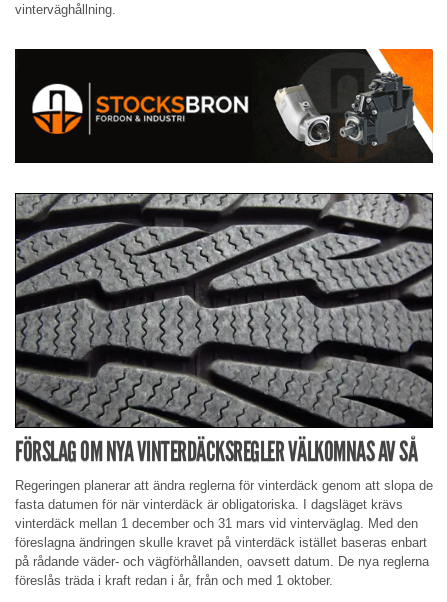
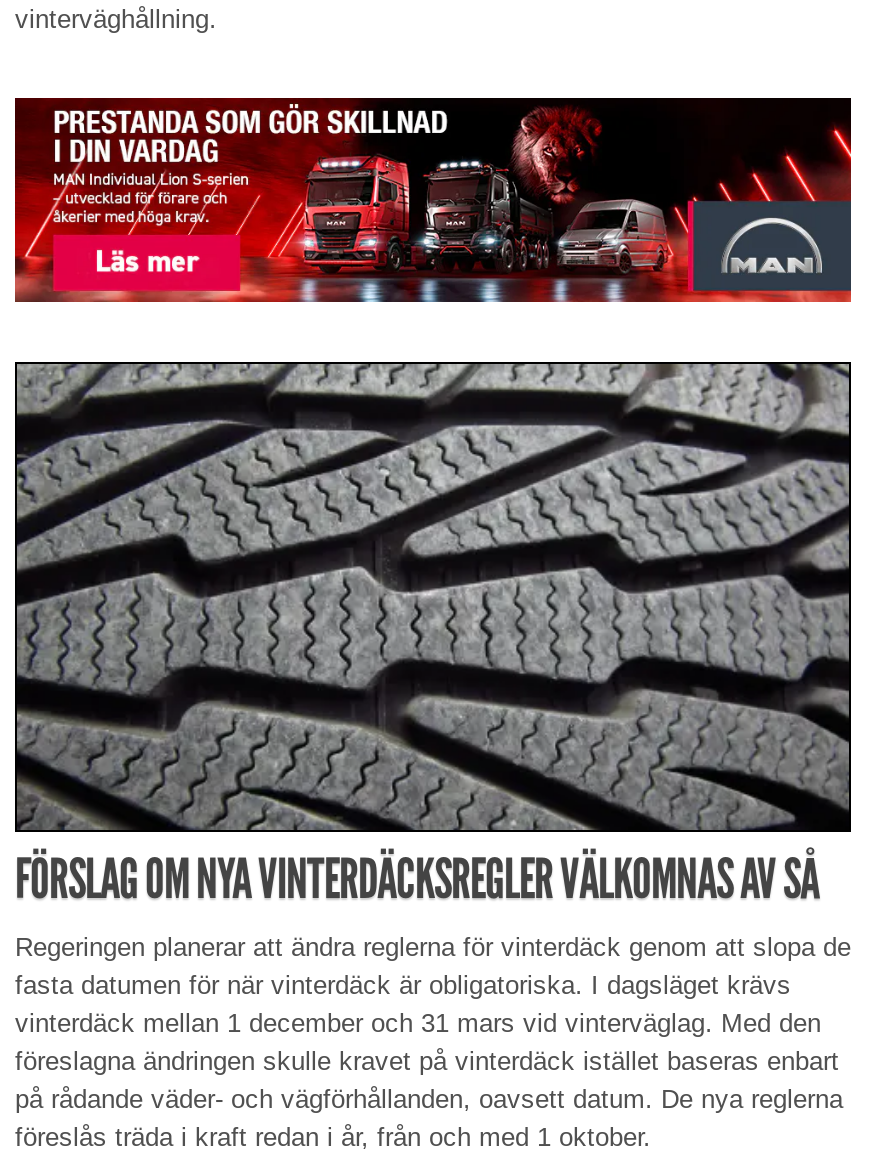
[14,48,434,164] [image] -> [13,96,853,304] [image]

